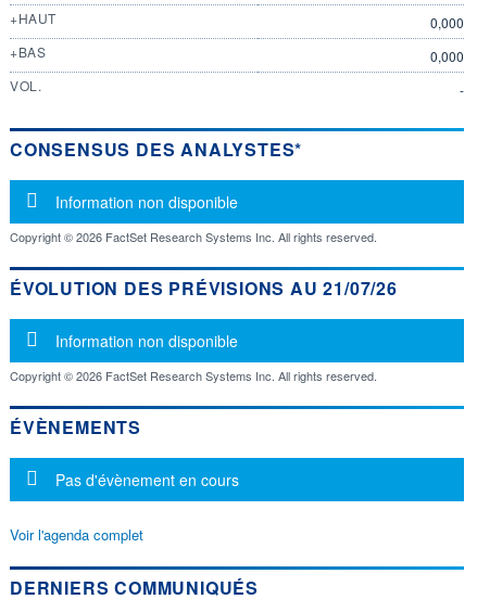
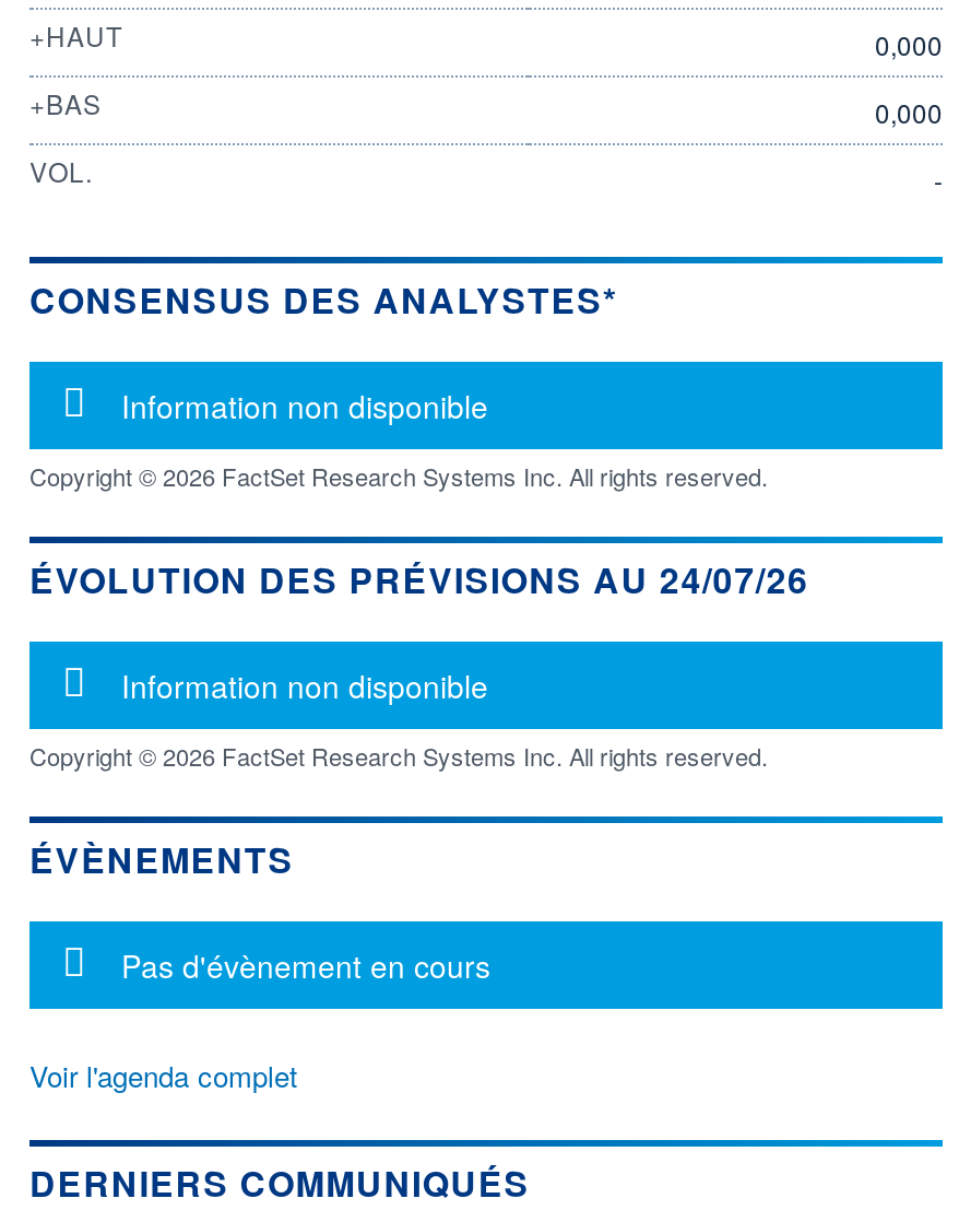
[10,276,397,301] ÉVOLUTION DES PRÉVISIONS AU 21/07/26 -> [29,554,809,604] ÉVOLUTION DES PRÉVISIONS AU 24/07/26

